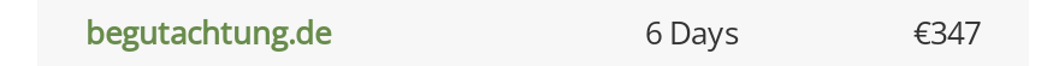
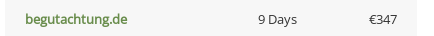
[645,11,739,54] 6 Days -> [257,10,296,28] 9 Days

